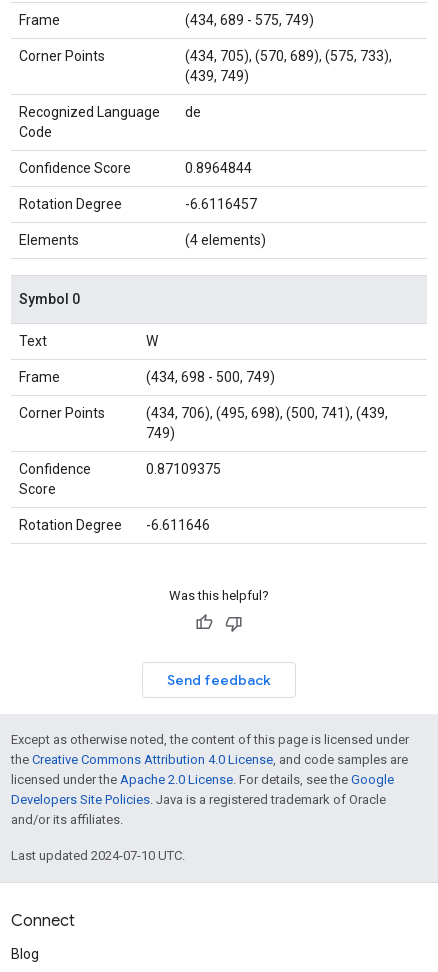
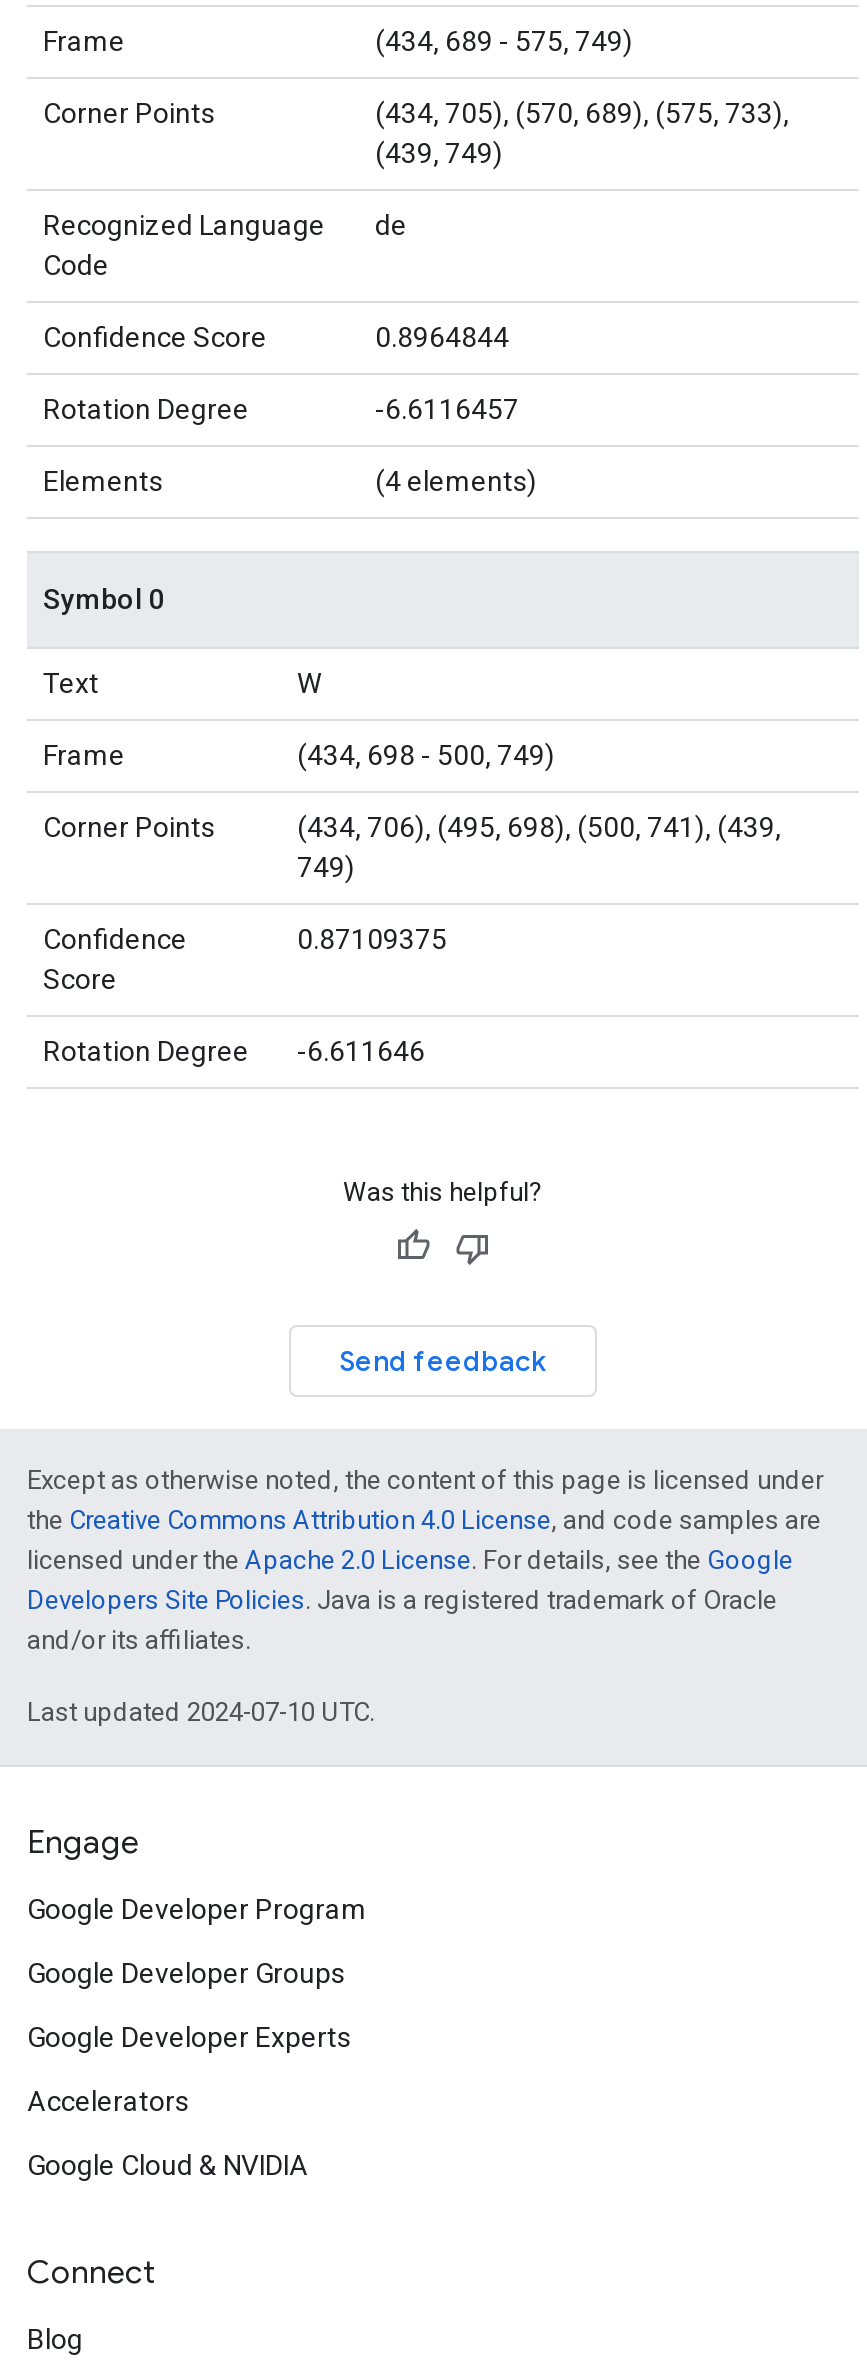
none -> [27,1823,367,2181] Engage | Google Developer Program | Google Developer Groups | Google Developer Experts | Accelerators | Google Cloud & NVIDIA

